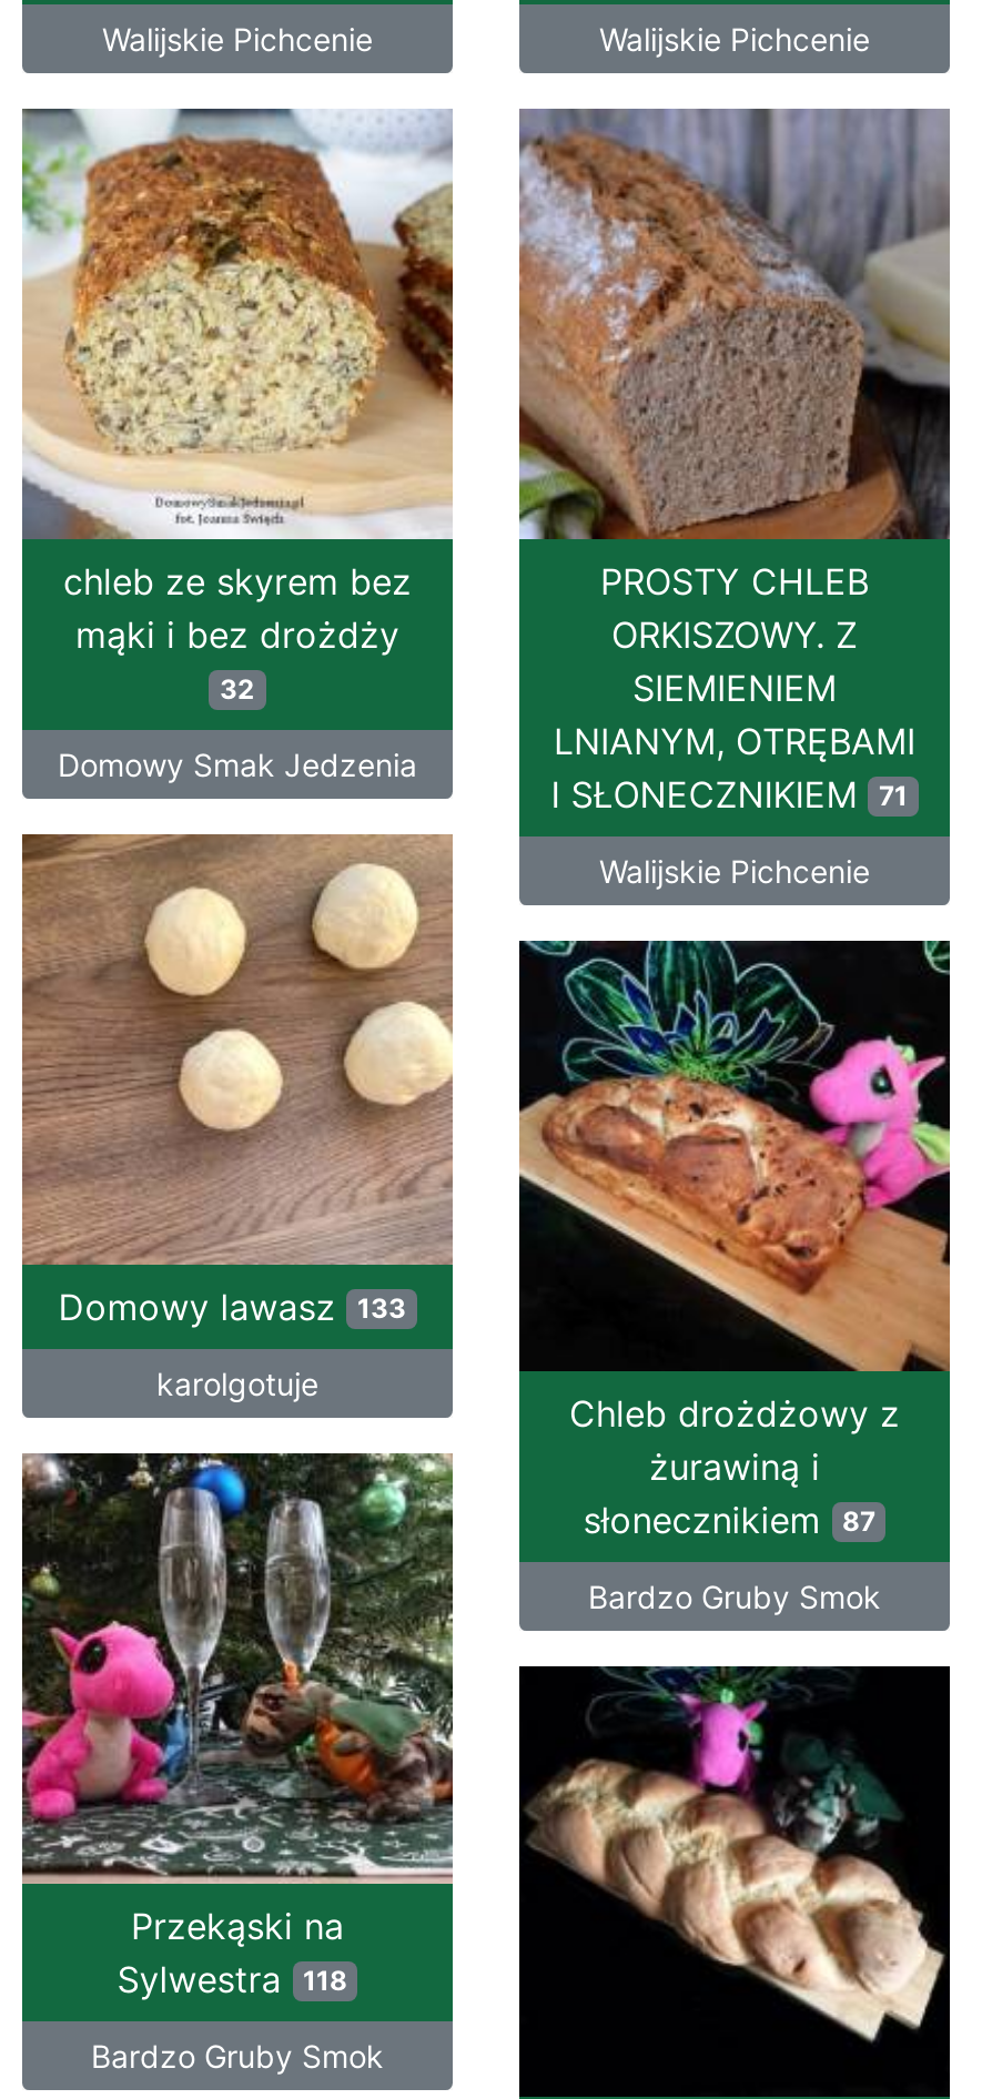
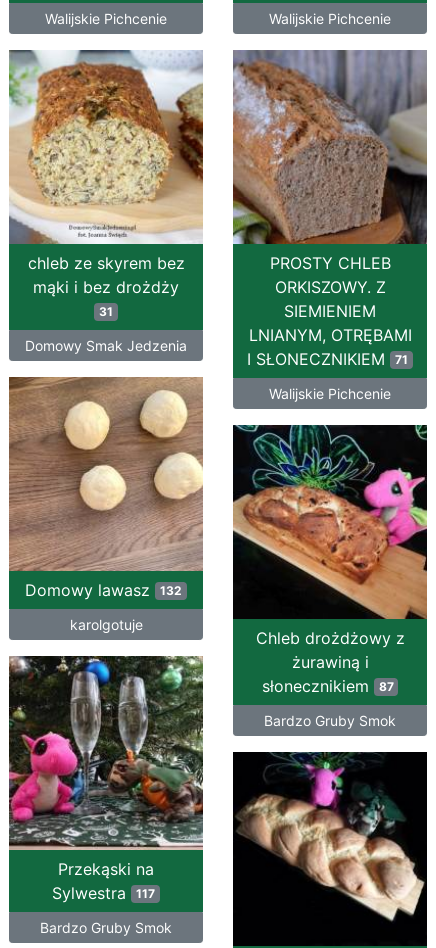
[220,672,255,706] 32 -> [99,304,113,319] 31
[58,1285,406,1329] Domowy lawasz 133 -> [25,580,182,600] Domowy lawasz 132
[117,1957,347,2001] Sylwestra 118 -> [52,883,155,903] Sylwestra 117

